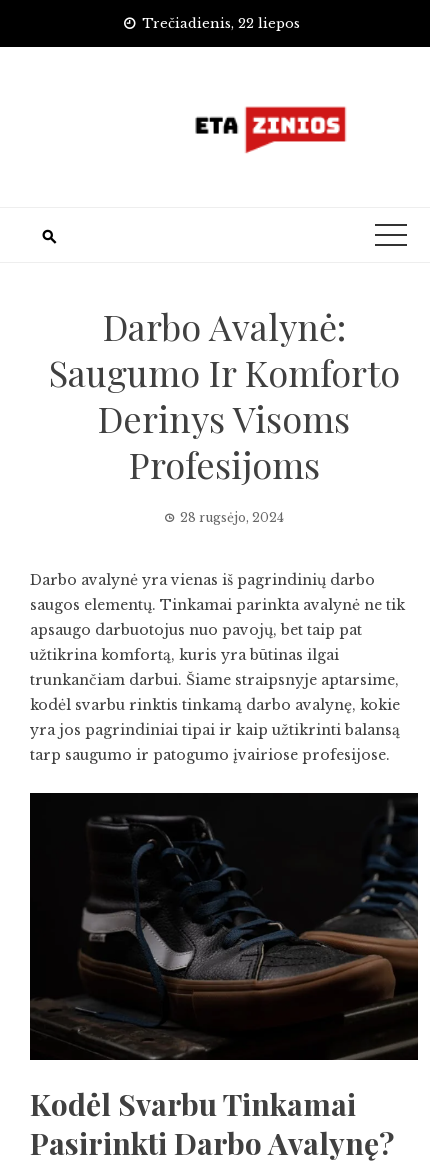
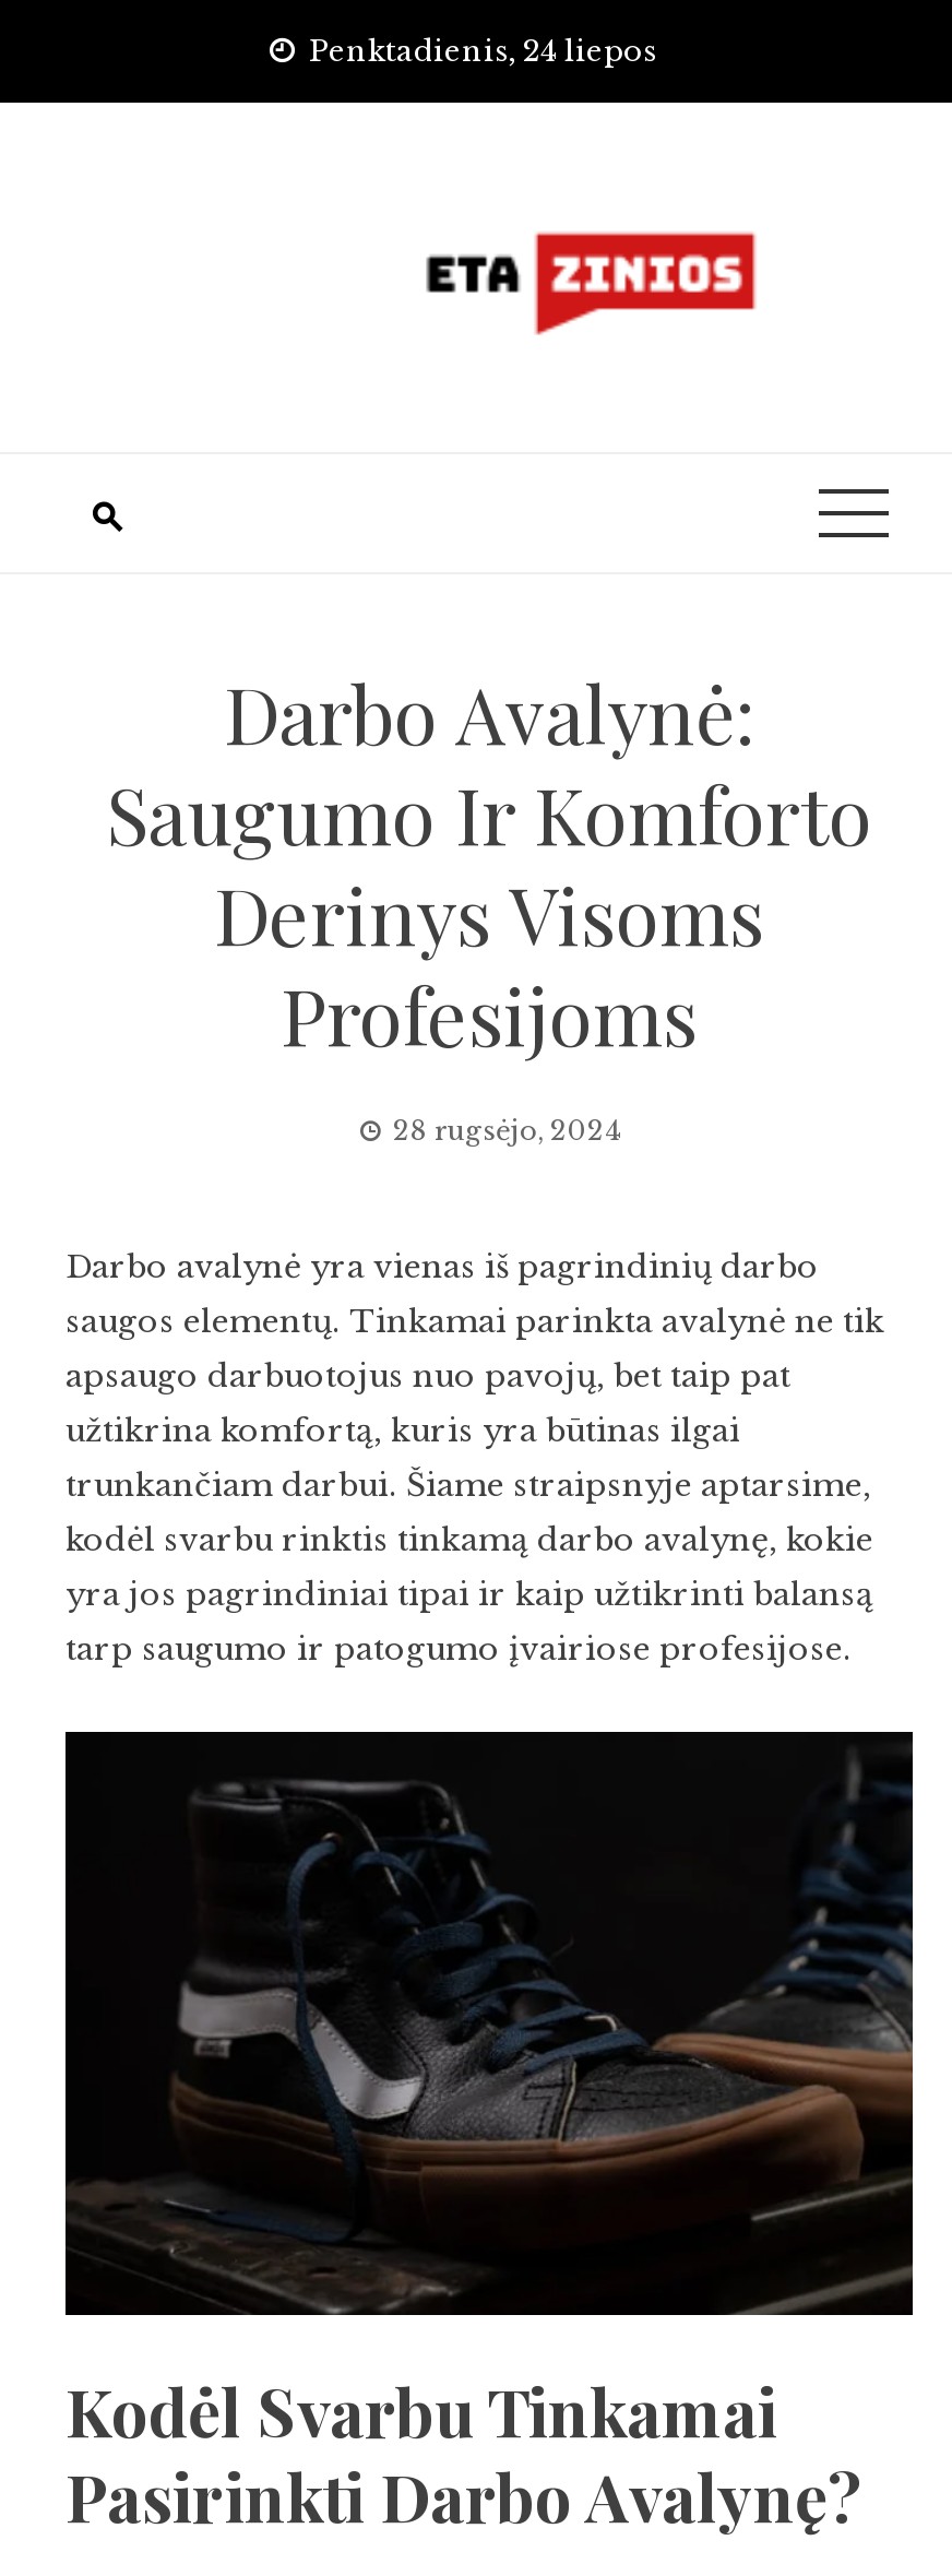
[142,15,300,32] Trečiadienis, 22 liepos -> [309,33,656,70] Penktadienis, 24 liepos

